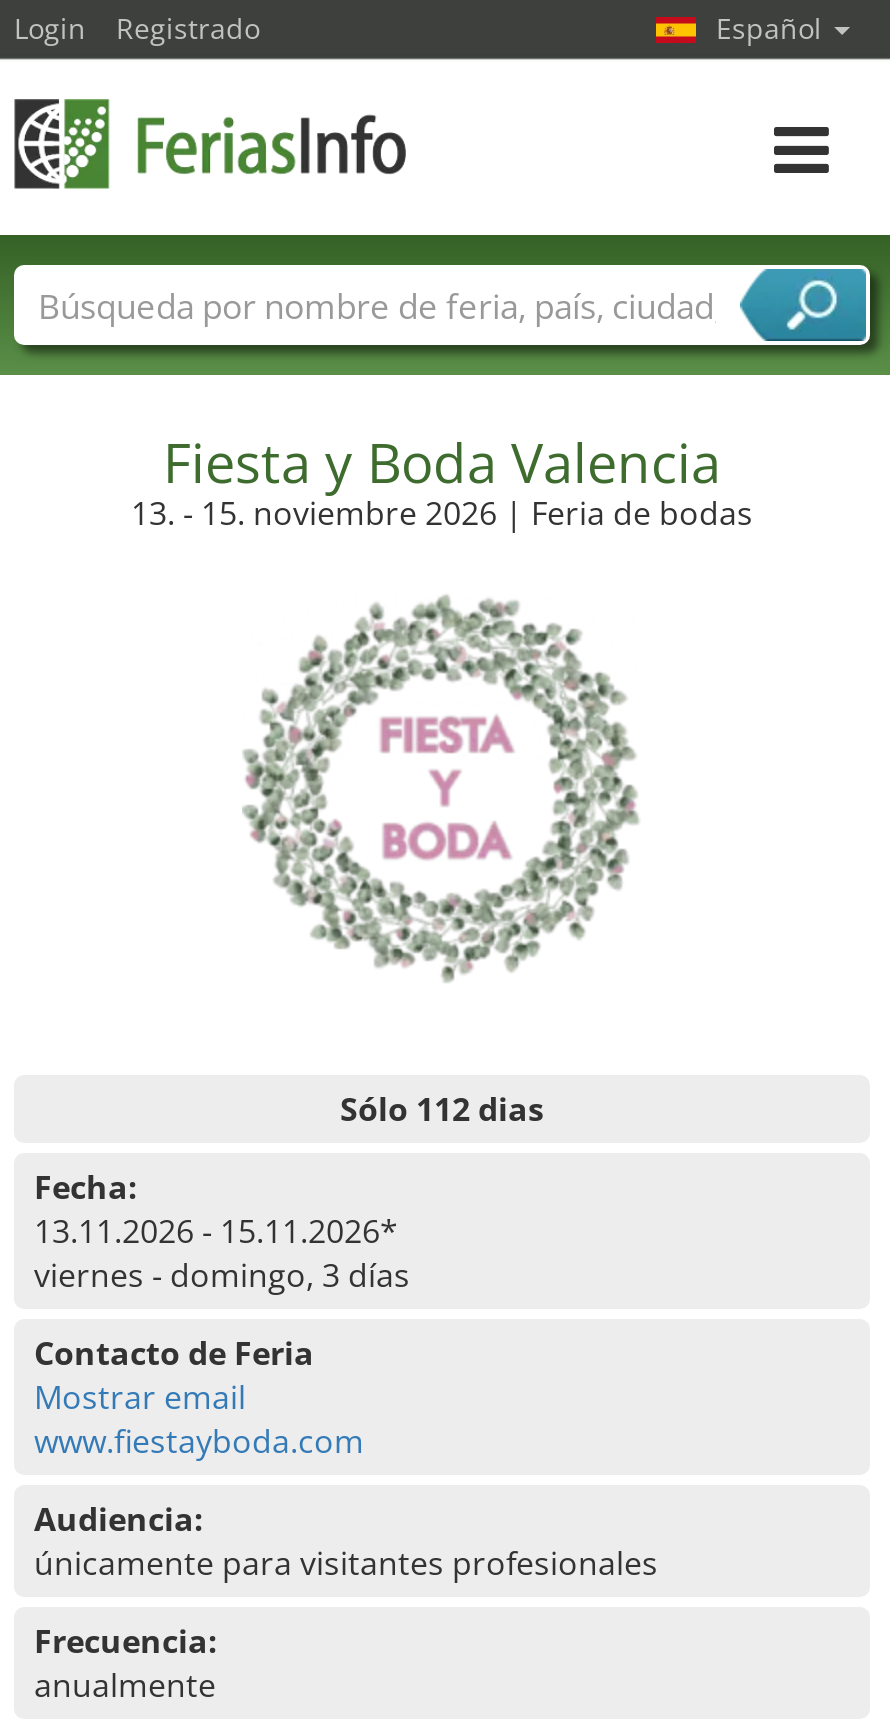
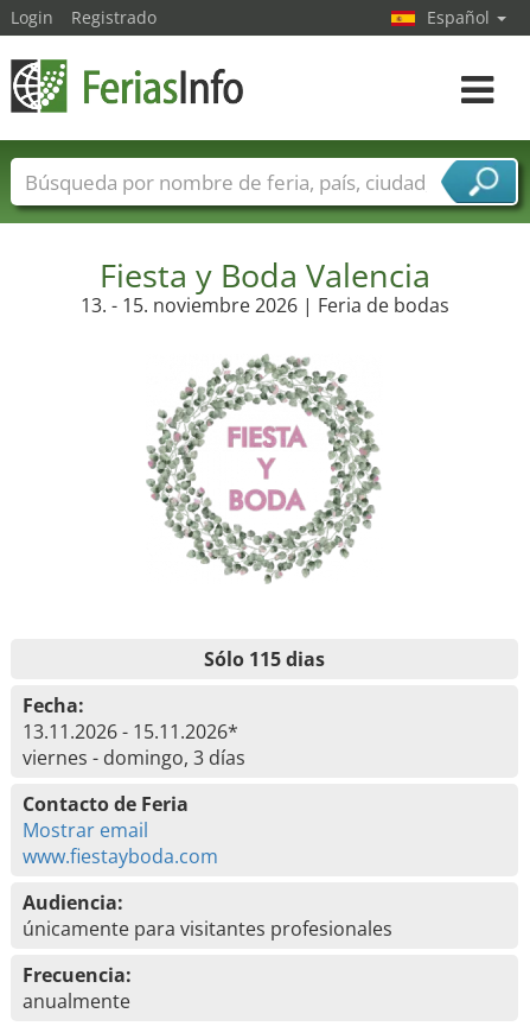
[340,1087,544,1131] Sólo 112 dias -> [204,646,325,672] Sólo 115 dias

